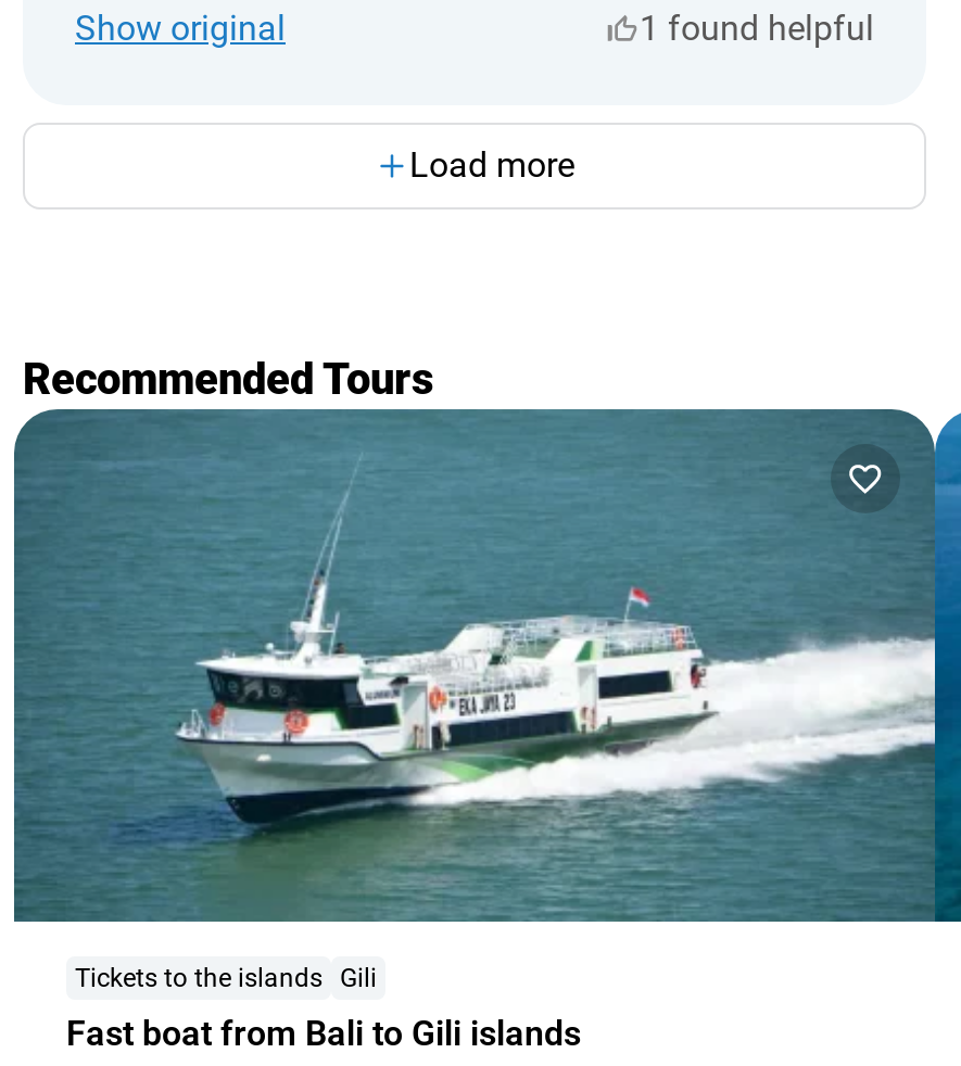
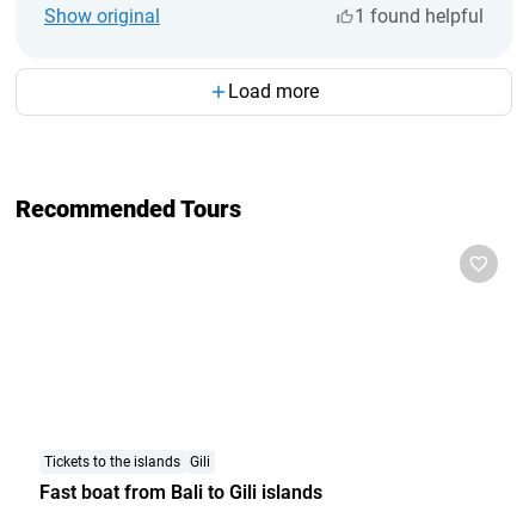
[12,406,954,925] [image] -> none

